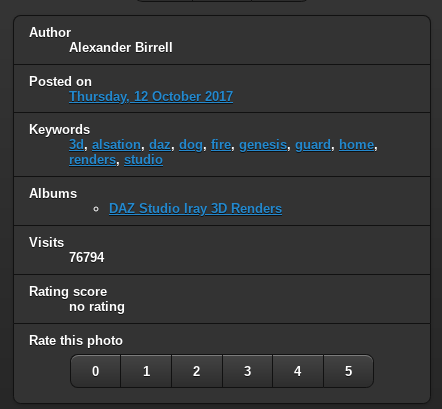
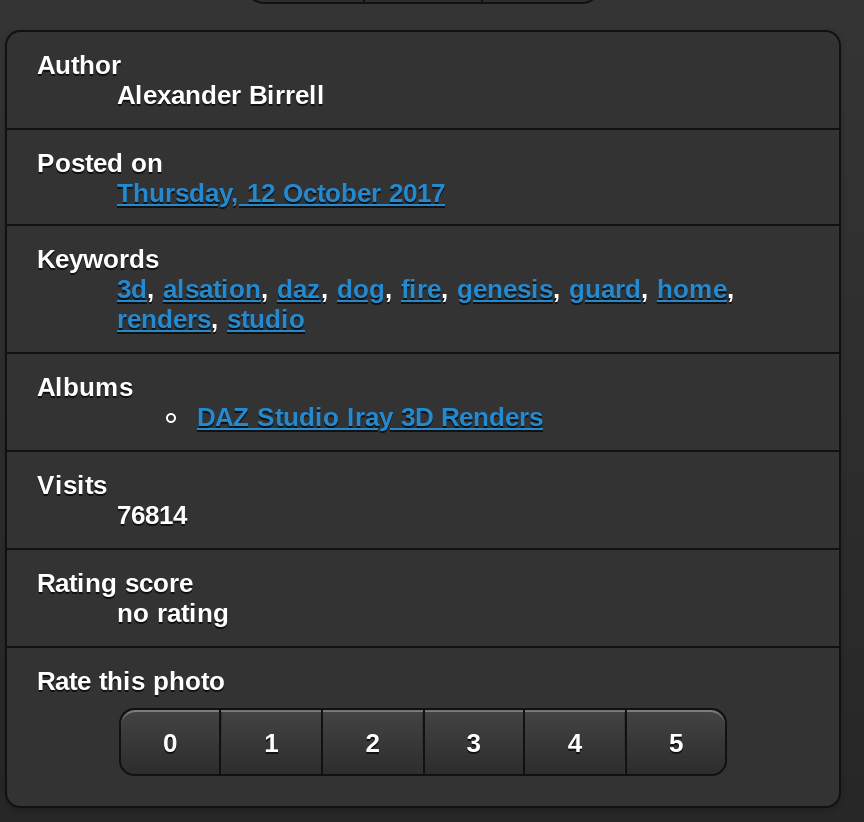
[69,250,104,265] 76794 -> [117,500,187,530] 76814

